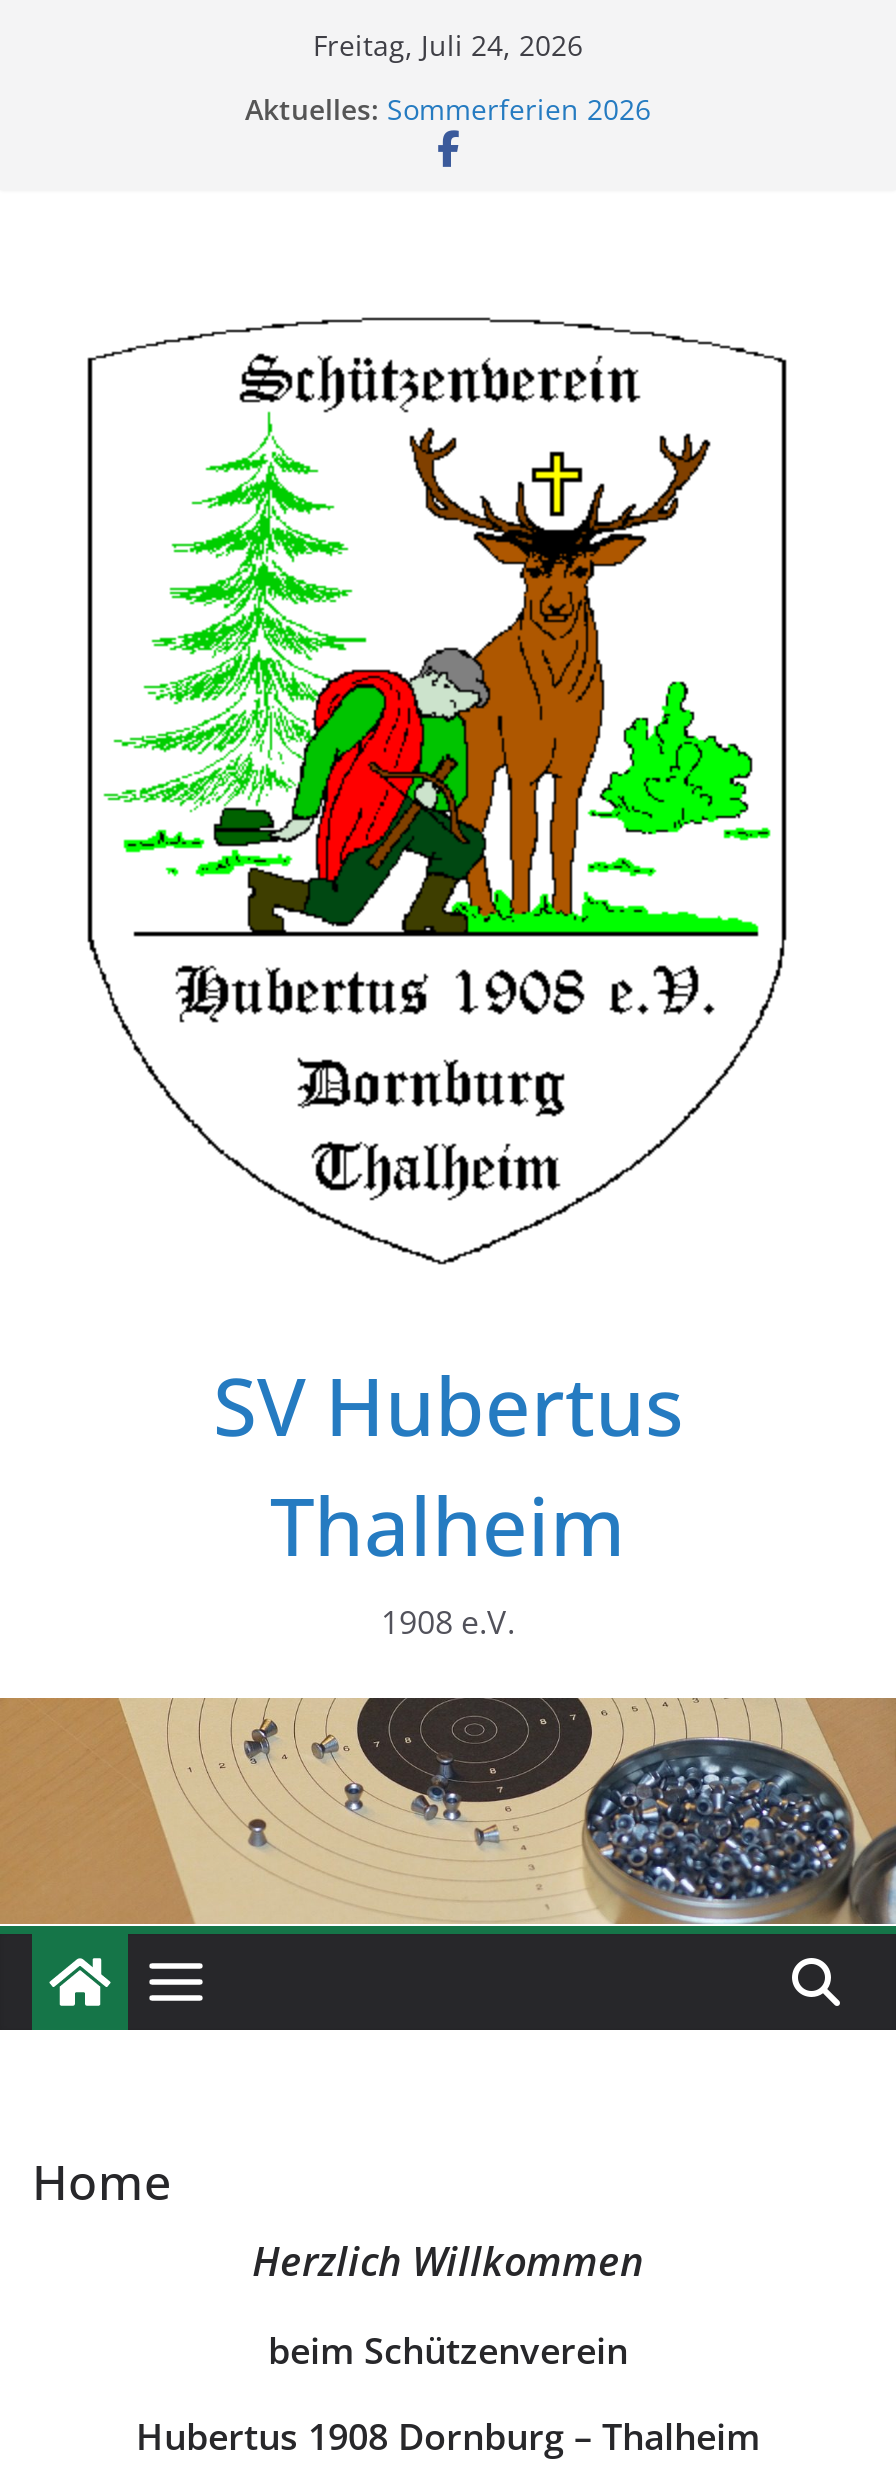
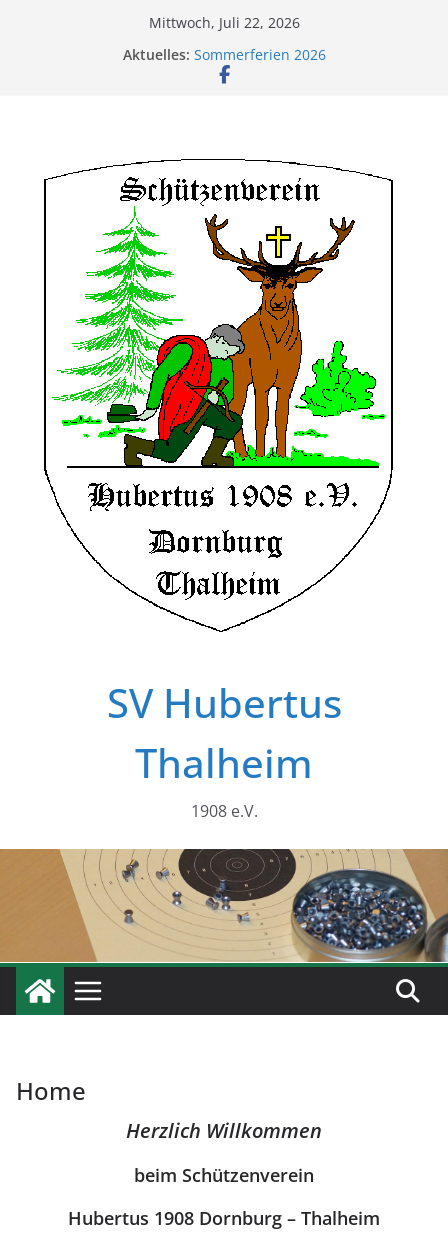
[313,26,583,64] Freitag, Juli 24, 2026 -> [148,13,299,32] Mittwoch, Juli 22, 2026

